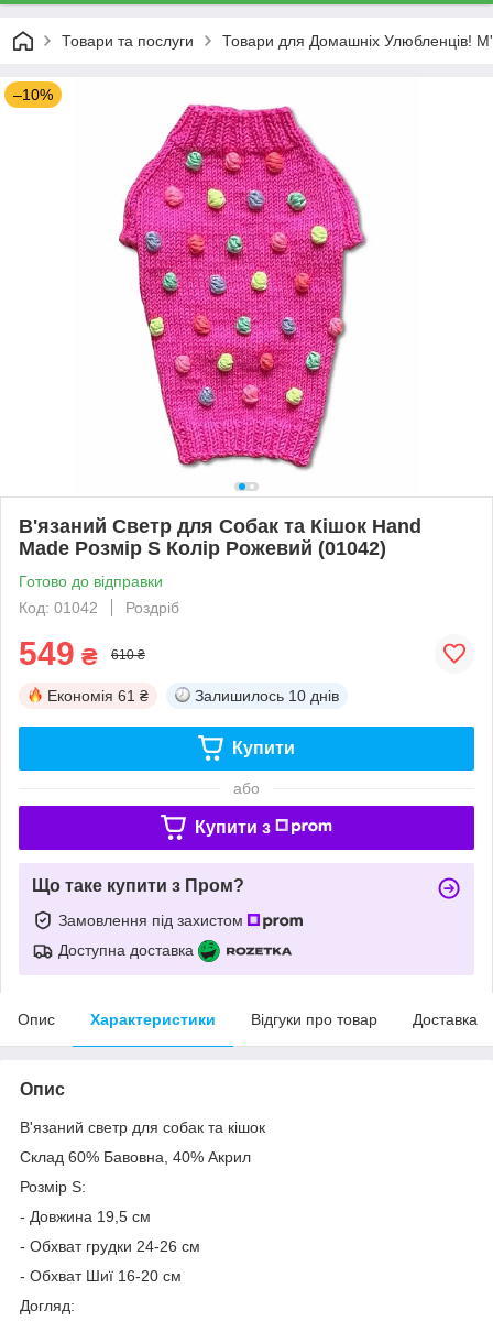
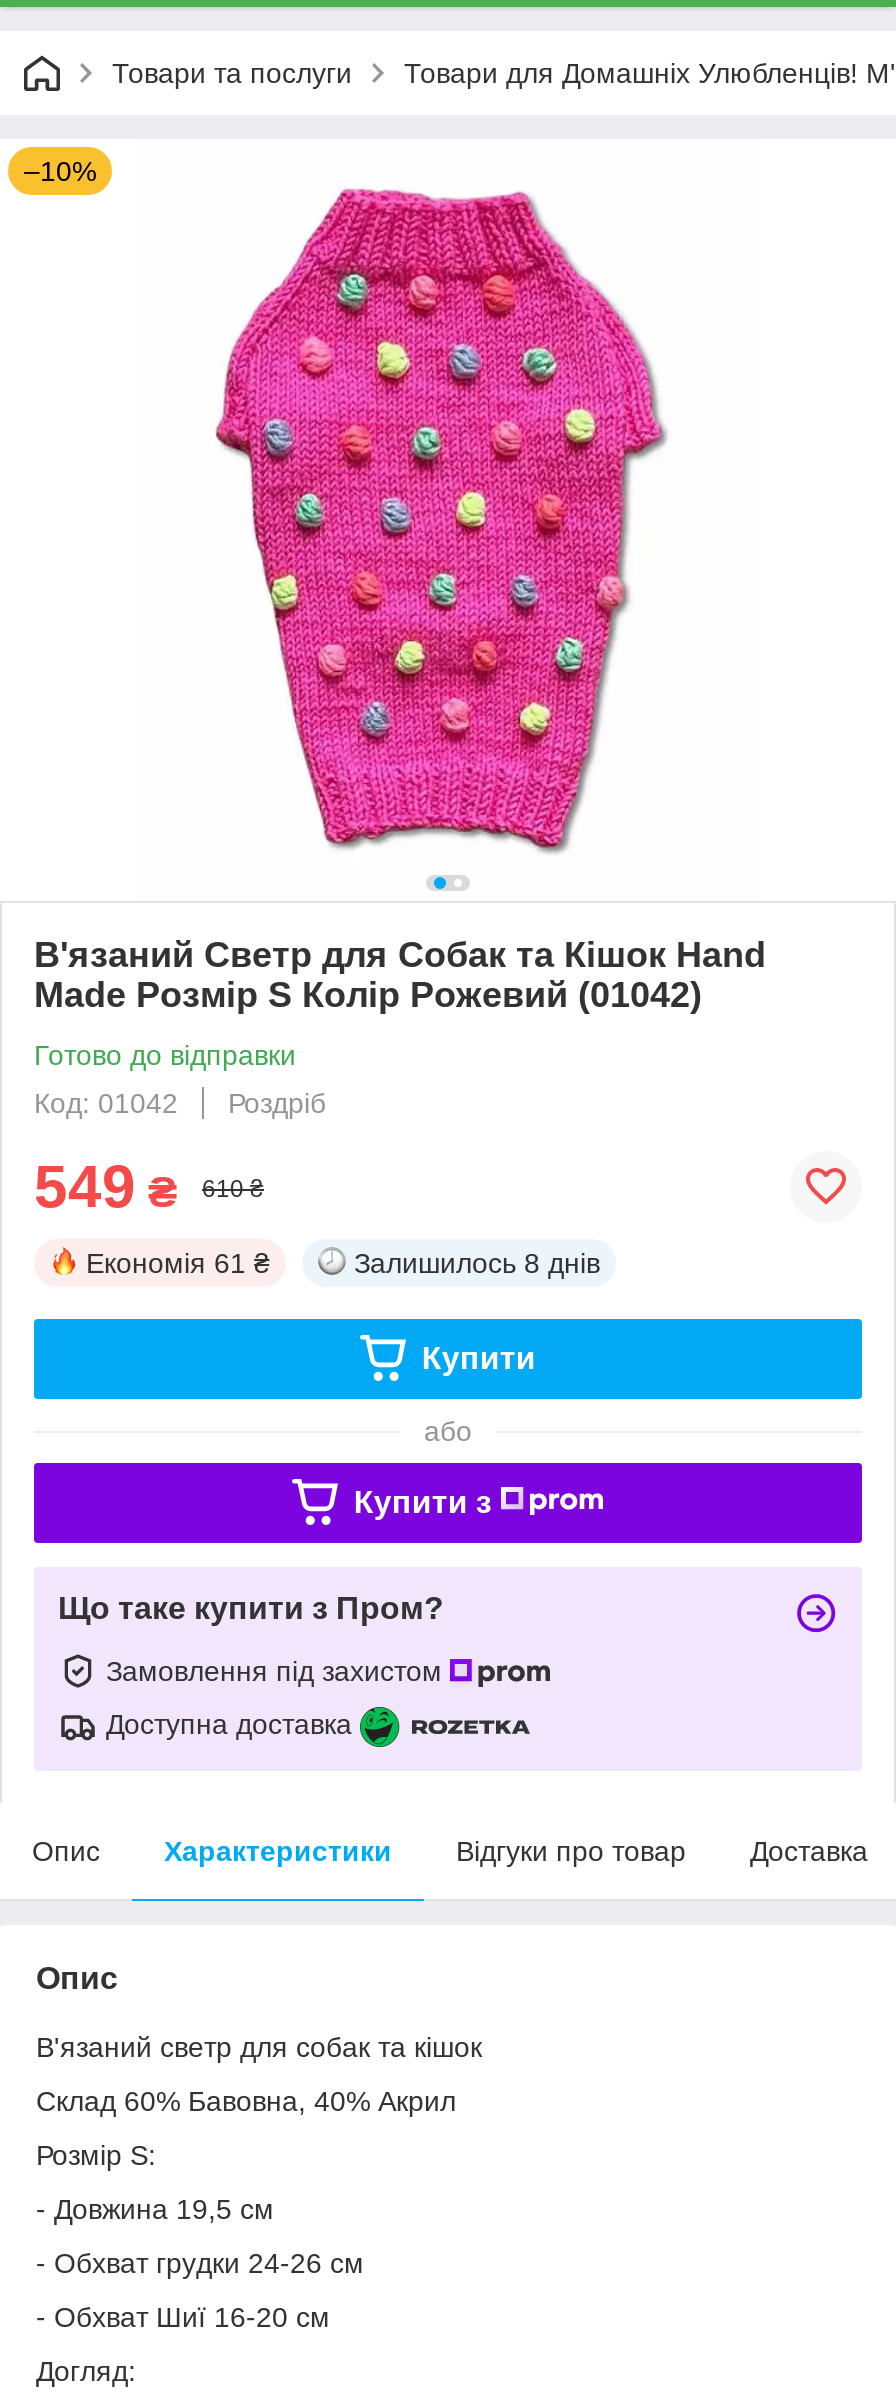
[195,687,339,704] Залишилось 10 днів -> [354,1247,600,1279] Залишилось 8 днів

